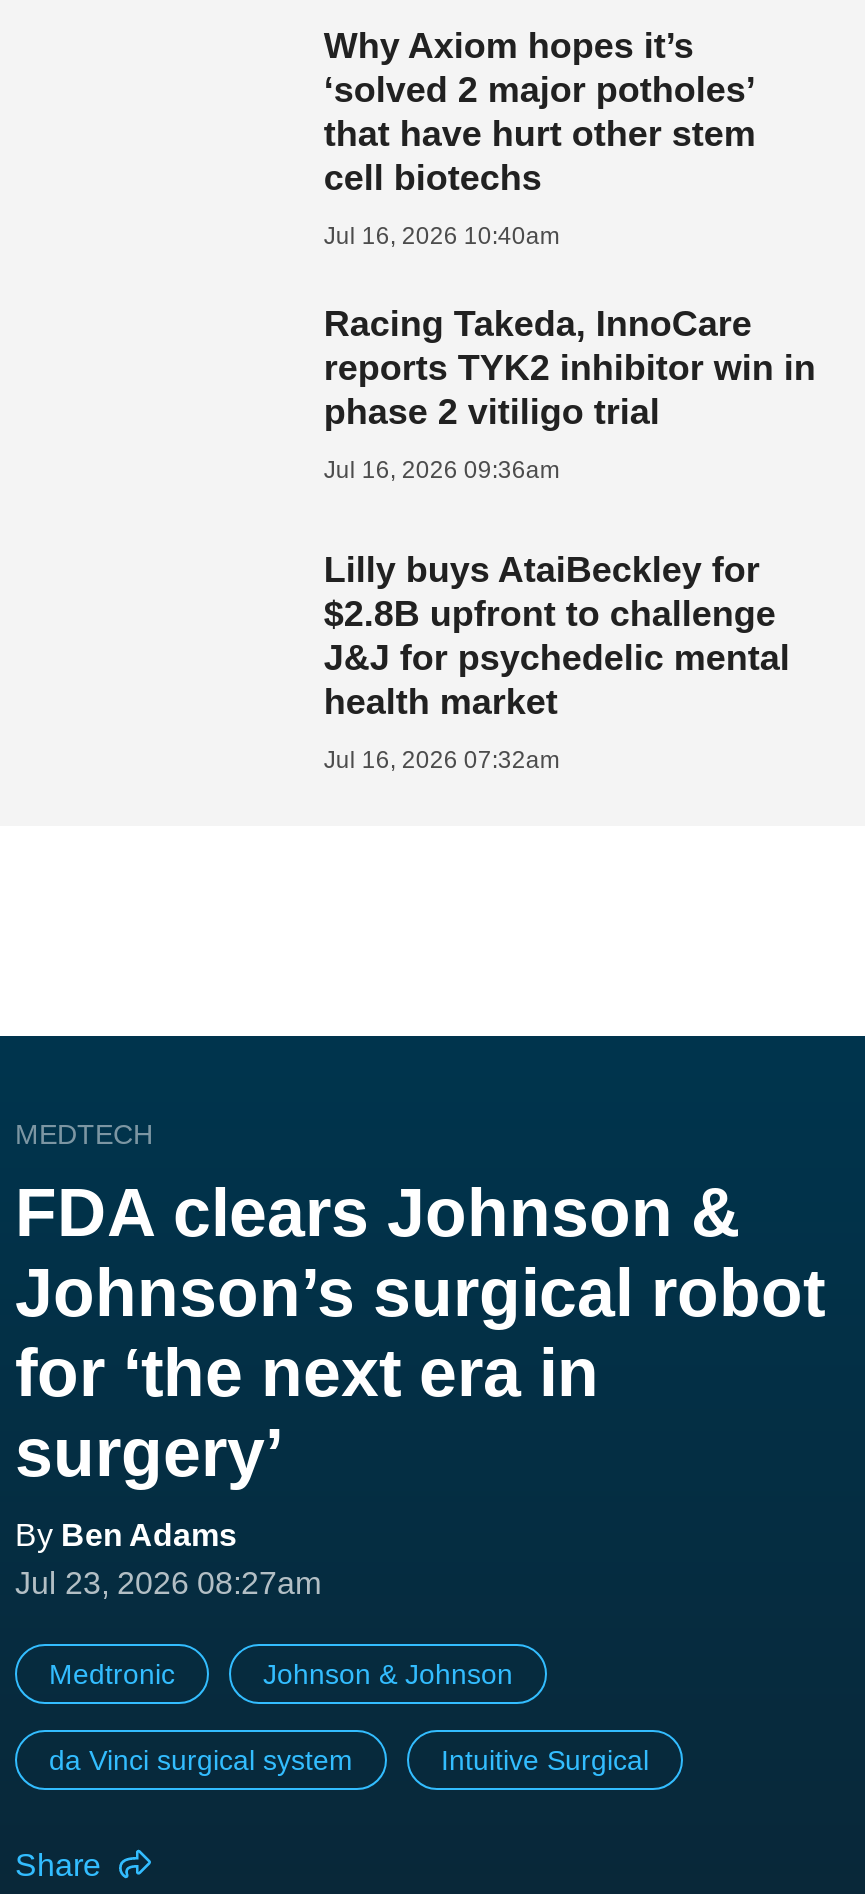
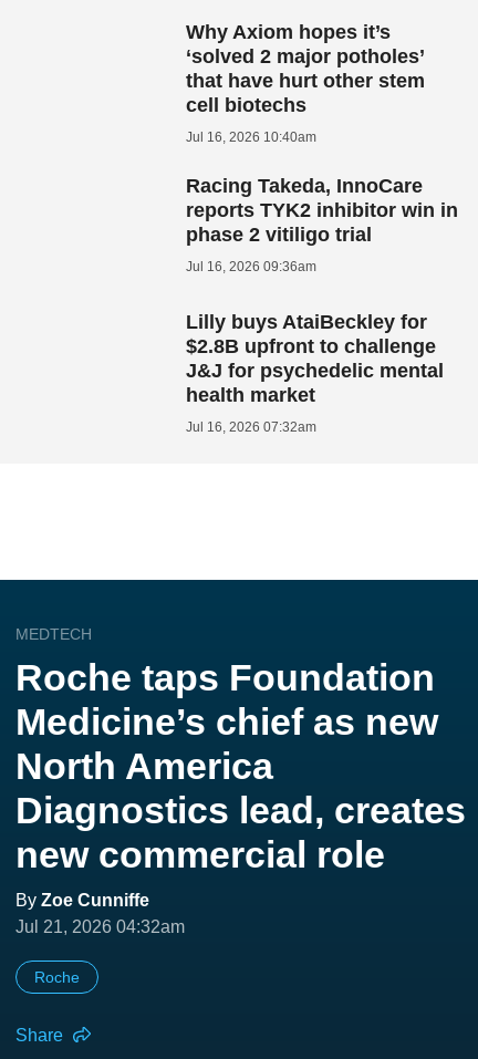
[15,1173,825,1775] FDA clears Johnson & | Johnson’s surgical robot | for ‘the next era in | surgery’ | By Ben Adams | Jul 23, 2026 08:27am | Medtronic | Johnson & Johnson | da Vinci surgical system | Intuitive Surgical -> [15,656,466,986] Roche taps Foundation | Medicine’s chief as new | North America | Diagnostics lead, creates | new commercial role | By Zoe Cunniffe | Jul 21, 2026 04:32am | Roche

